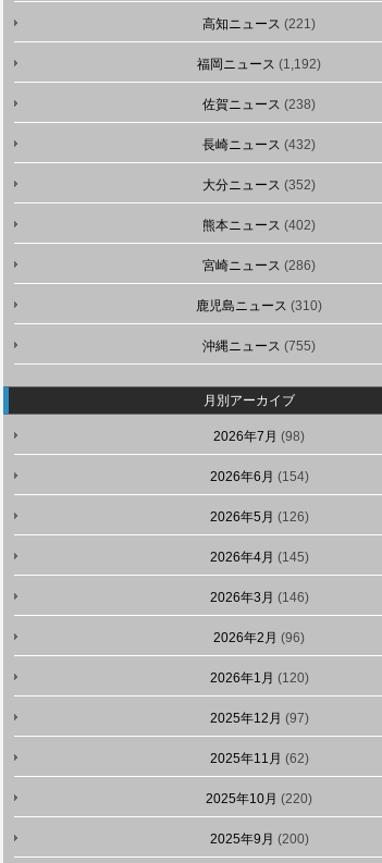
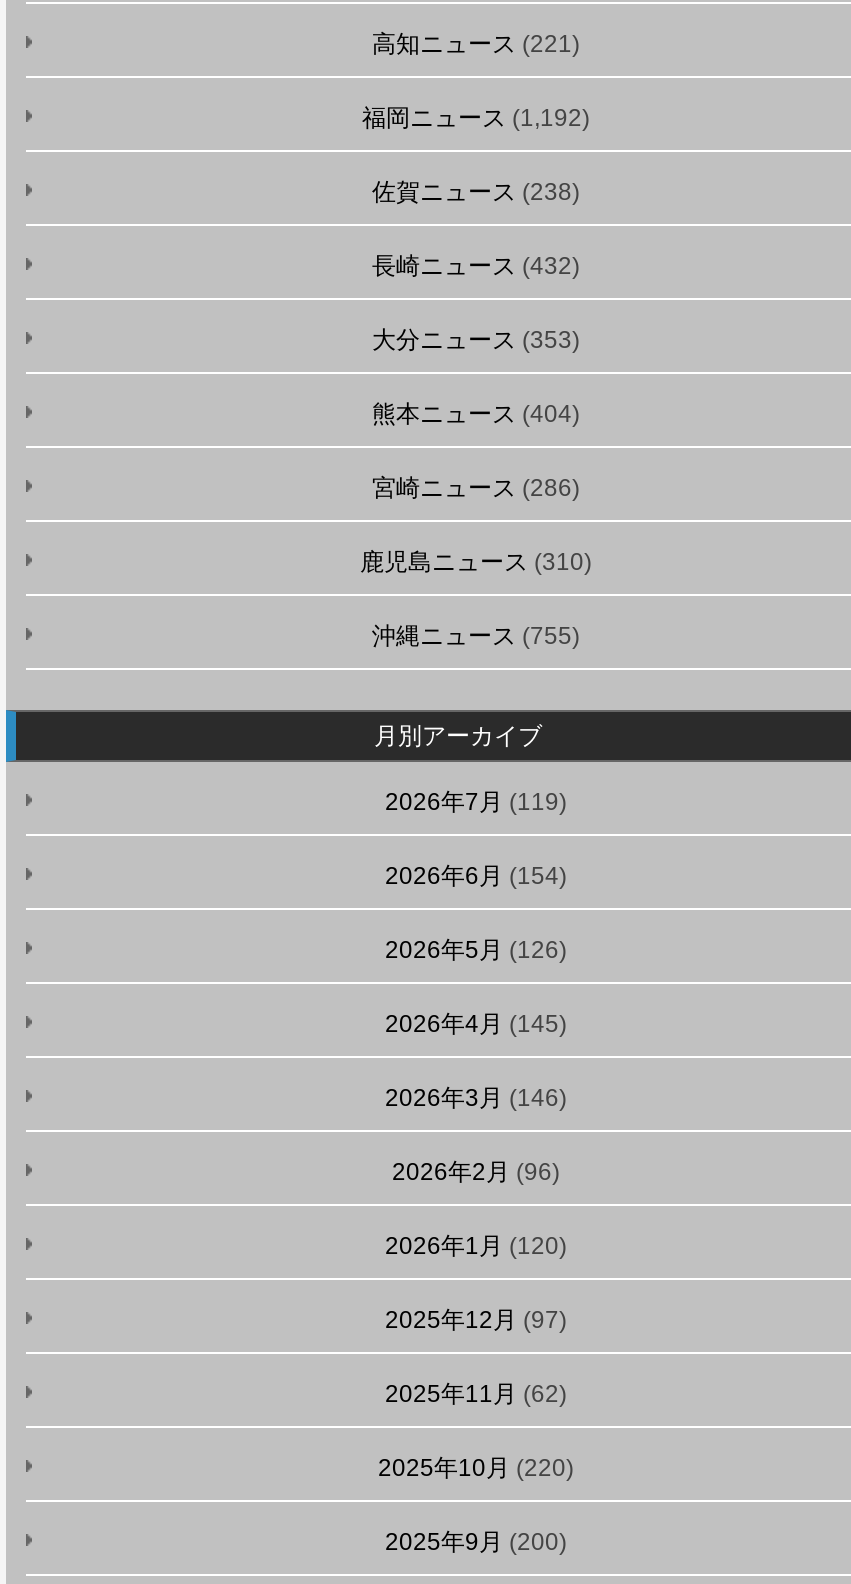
[202,177,316,193] 大分ニュース(352) -> [372,326,580,354] 大分ニュース(353)
[202,218,316,233] 熊本ニュース(402) -> [372,400,580,428] 熊本ニュース(404)
[213,429,305,444] 2026年7月(98) -> [385,788,567,816] 2026年7月(119)

